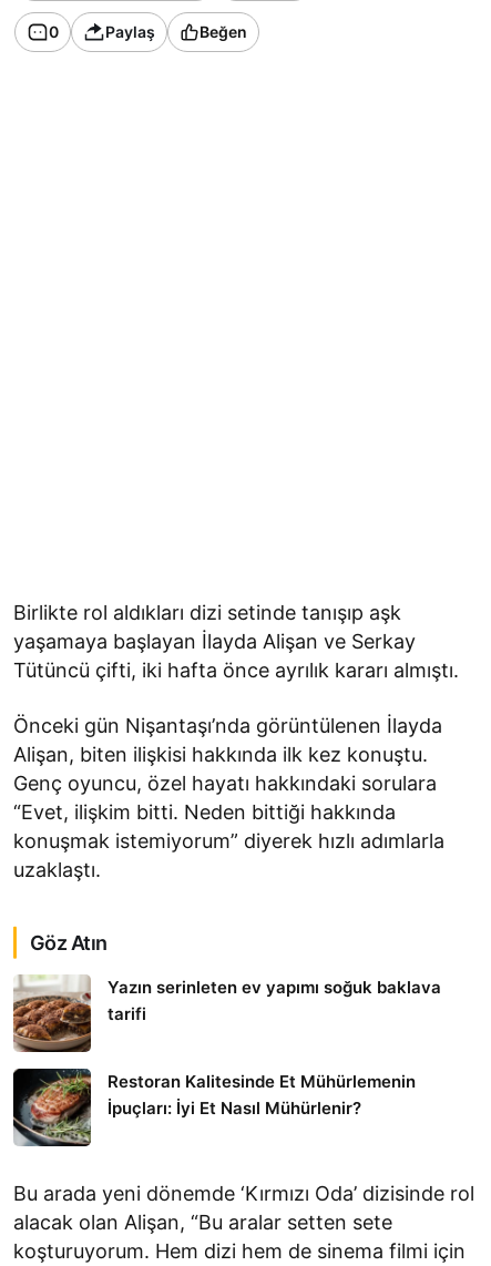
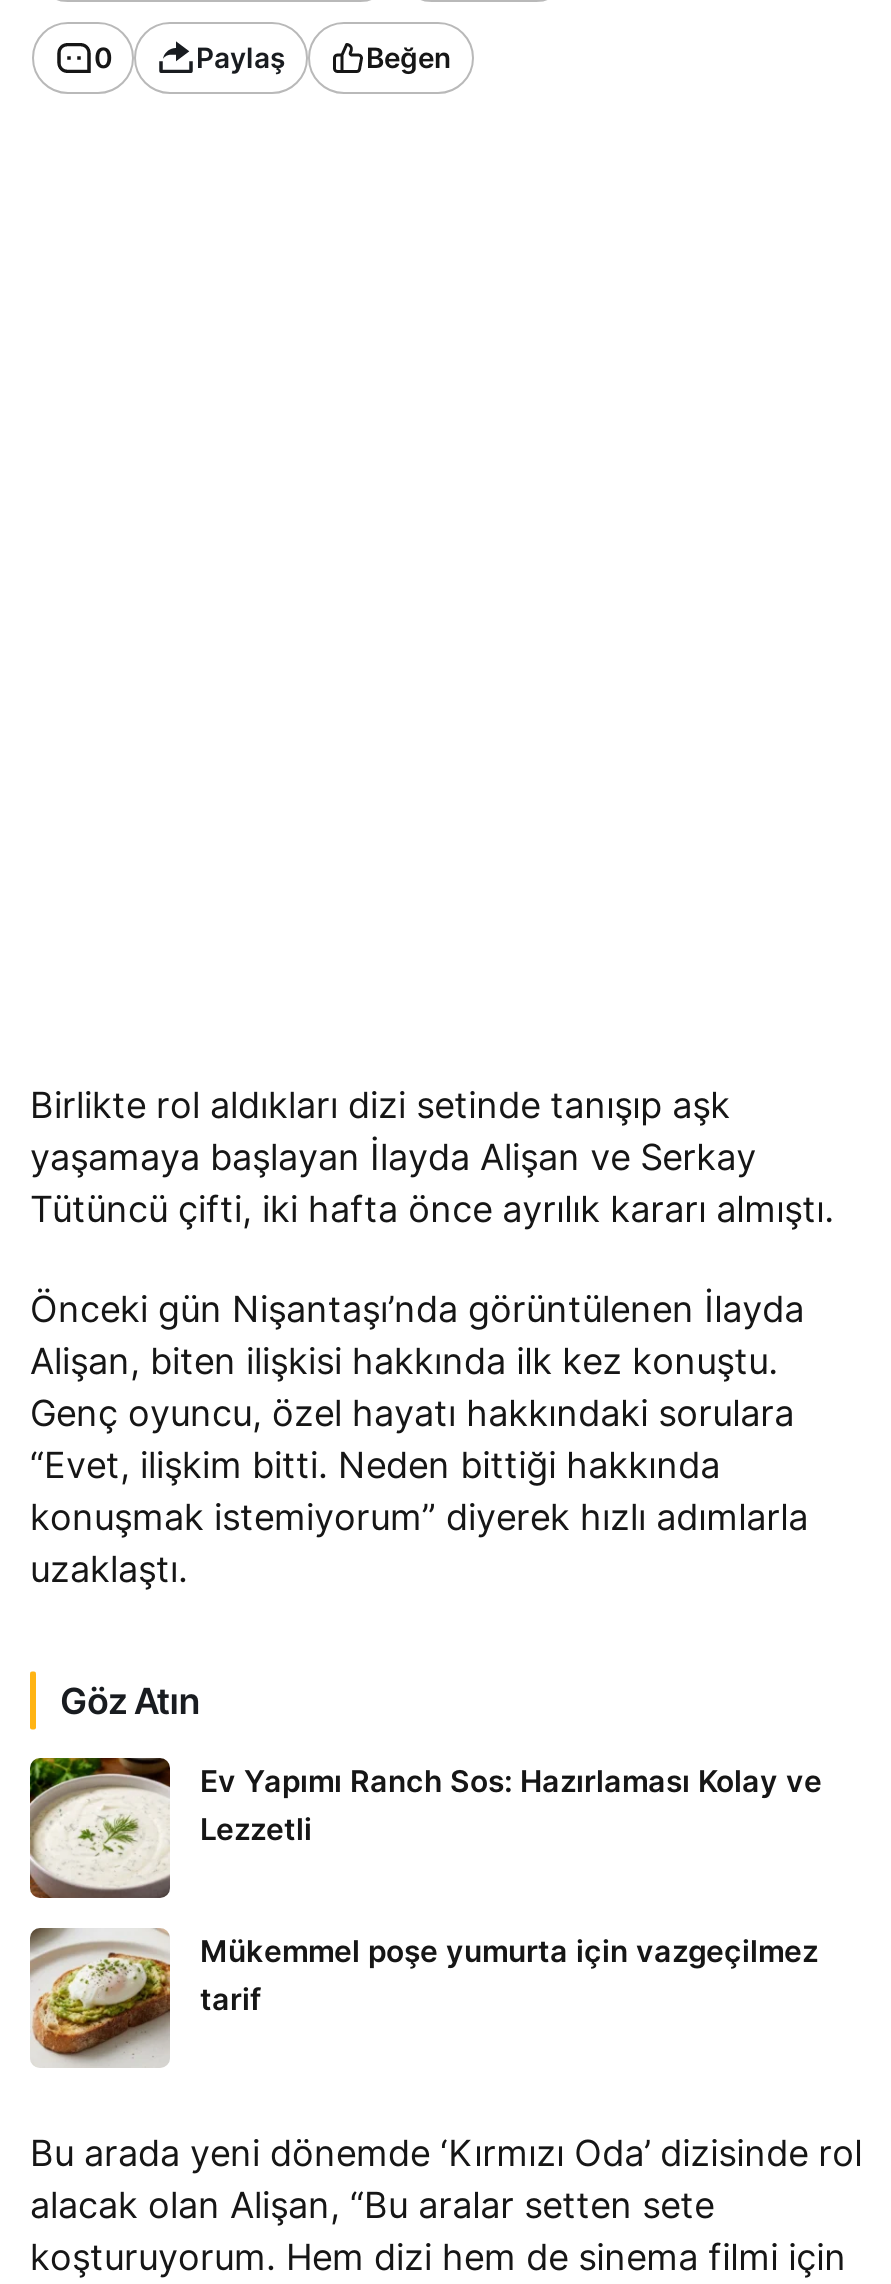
[13,974,441,1053] [image] | Yazın serinleten ev yapımı soğuk baklava | tarifi -> [28,1756,822,1900] [image] | Ev Yapımı Ranch Sos: Hazırlaması Kolay ve | Lezzetli
[12,1068,416,1147] [image] | Restoran Kalitesinde Et Mühürlemenin | İpuçları: İyi Et Nasıl Mühürlenir? -> [28,1926,818,2068] [image] | Mükemmel poşe yumurta için vazgeçilmez | tarif

